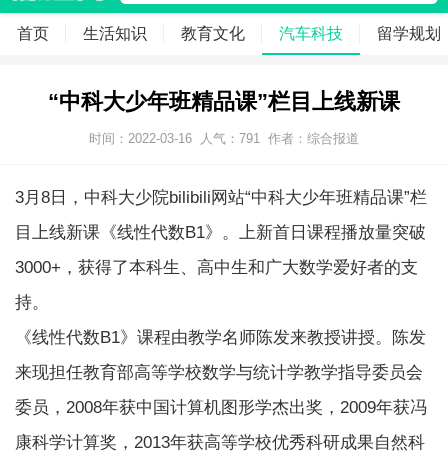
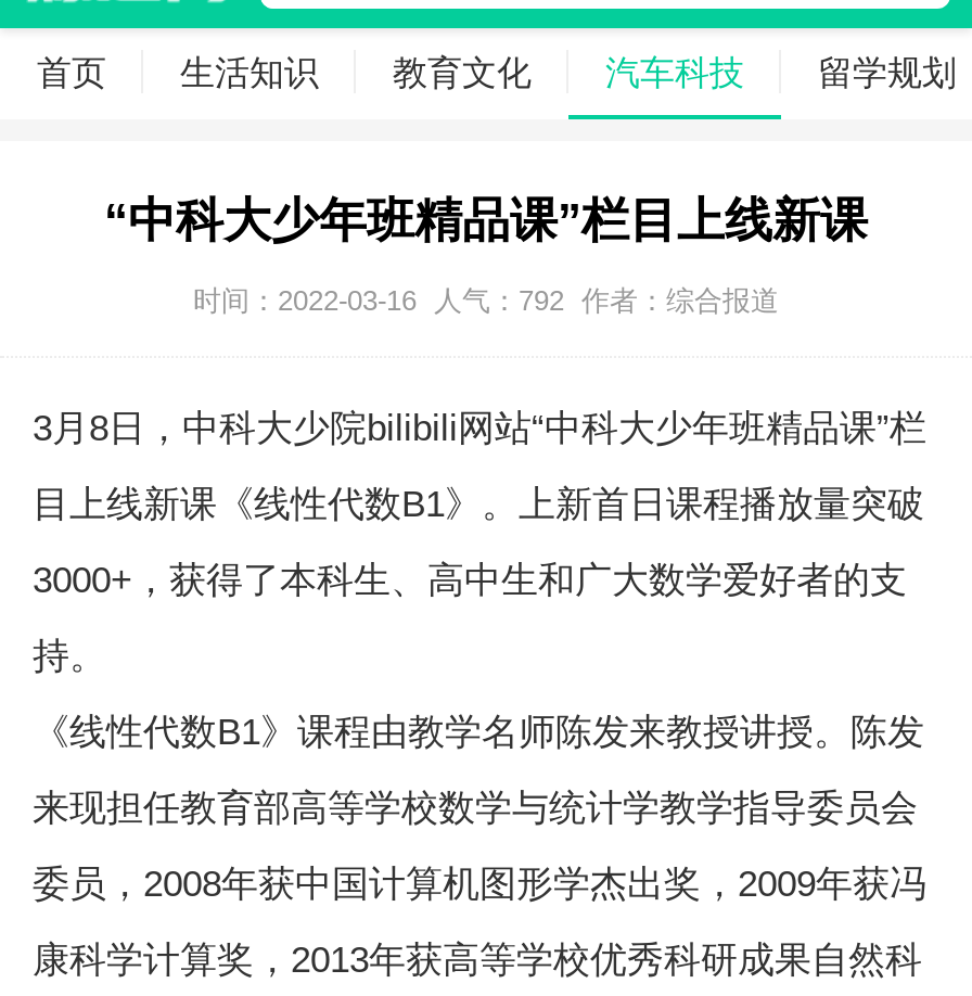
[89,131,359,146] 时间：2022-03-16 人气：791 作者：综合报道 -> [193,284,779,317] 时间：2022-03-16 人气：792 作者：综合报道

